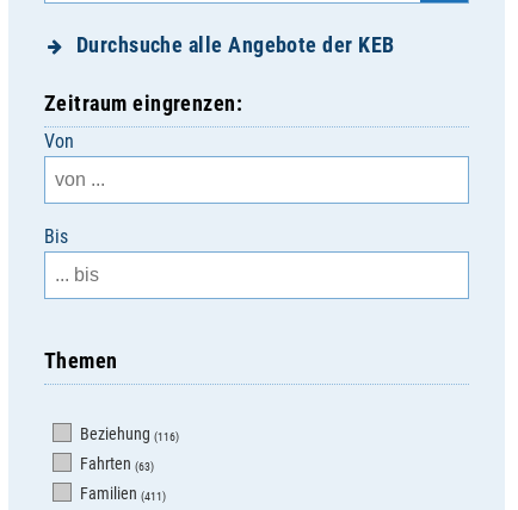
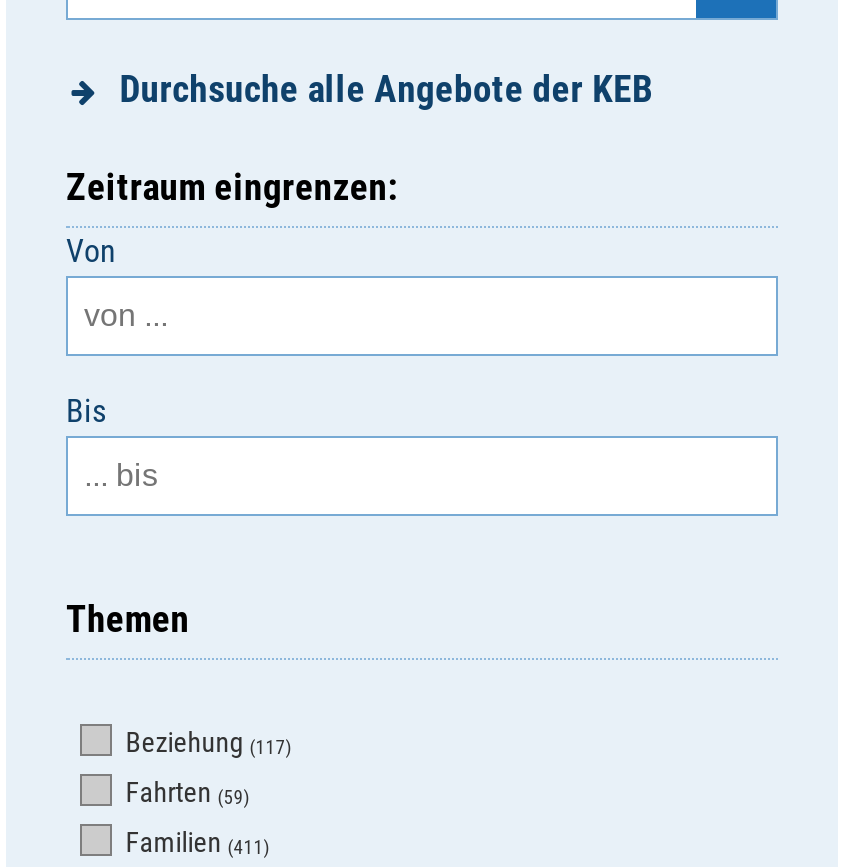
[80,424,179,443] Beziehung (116) -> [126,726,292,758] Beziehung (117)
[80,454,154,473] Fahrten (63) -> [126,776,250,808] Fahrten (59)

